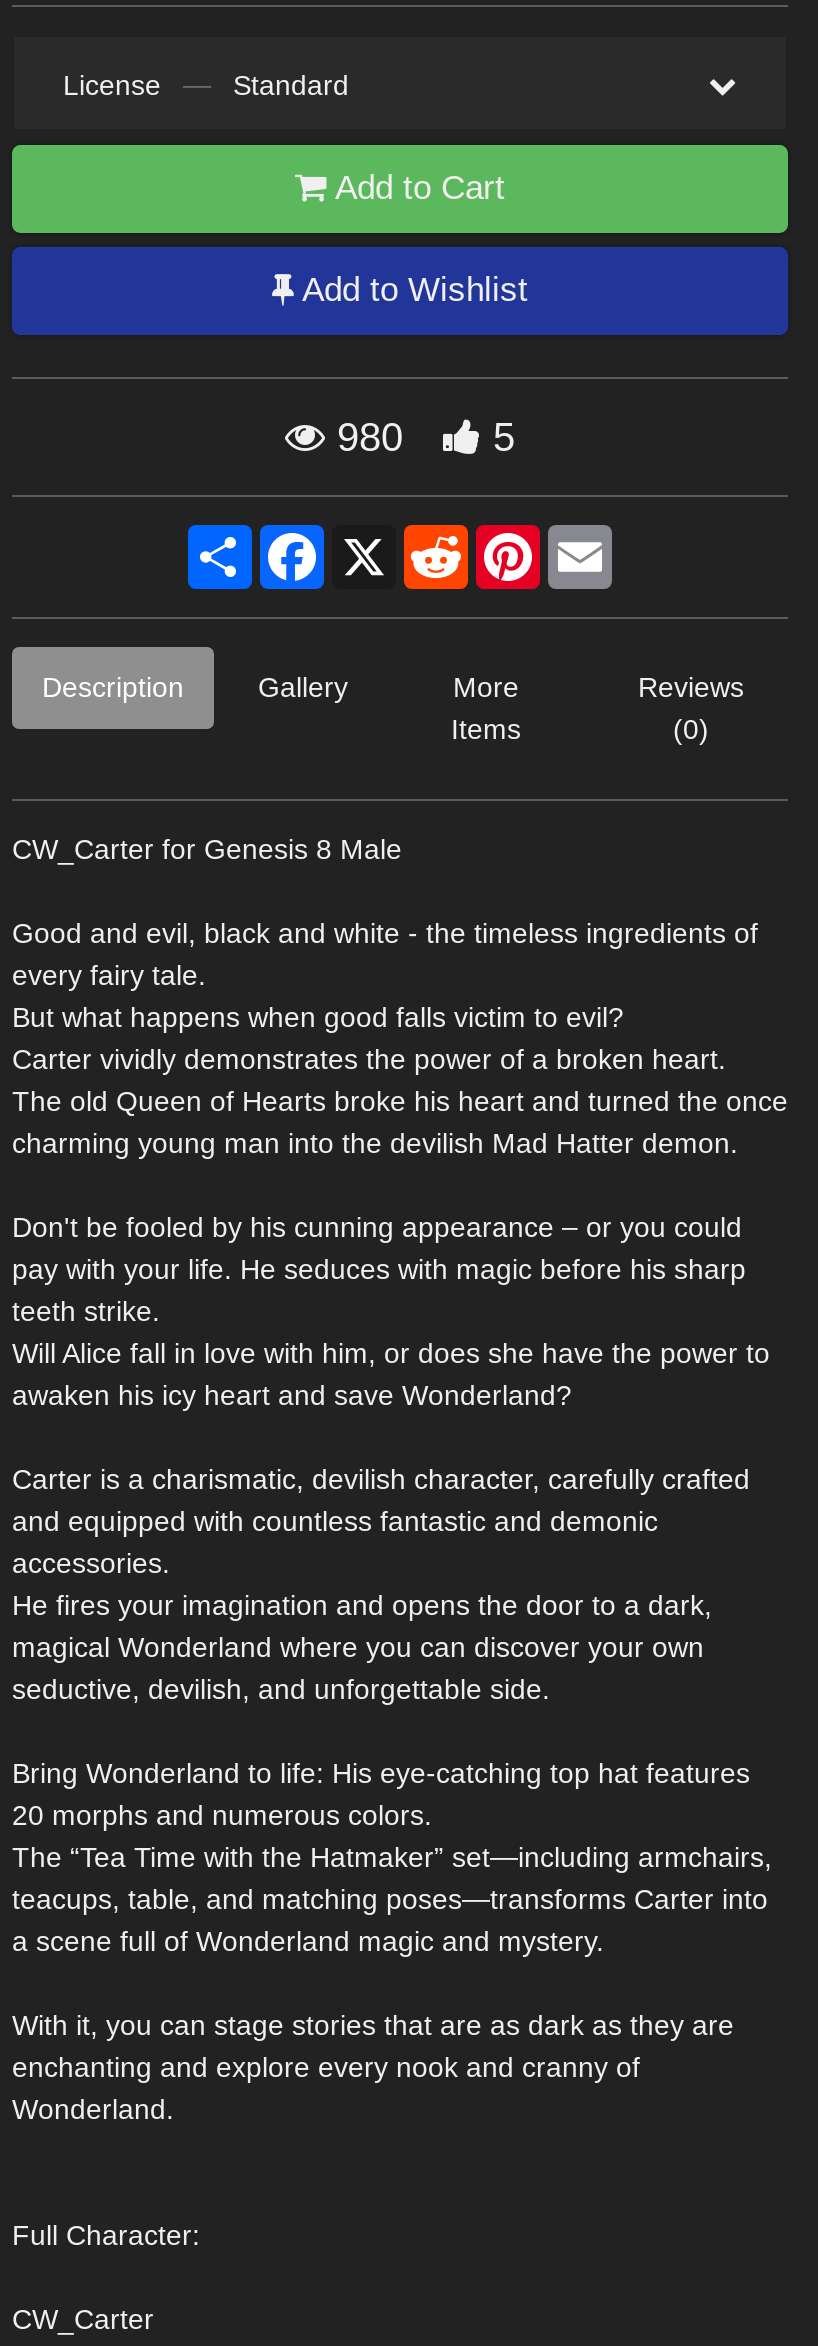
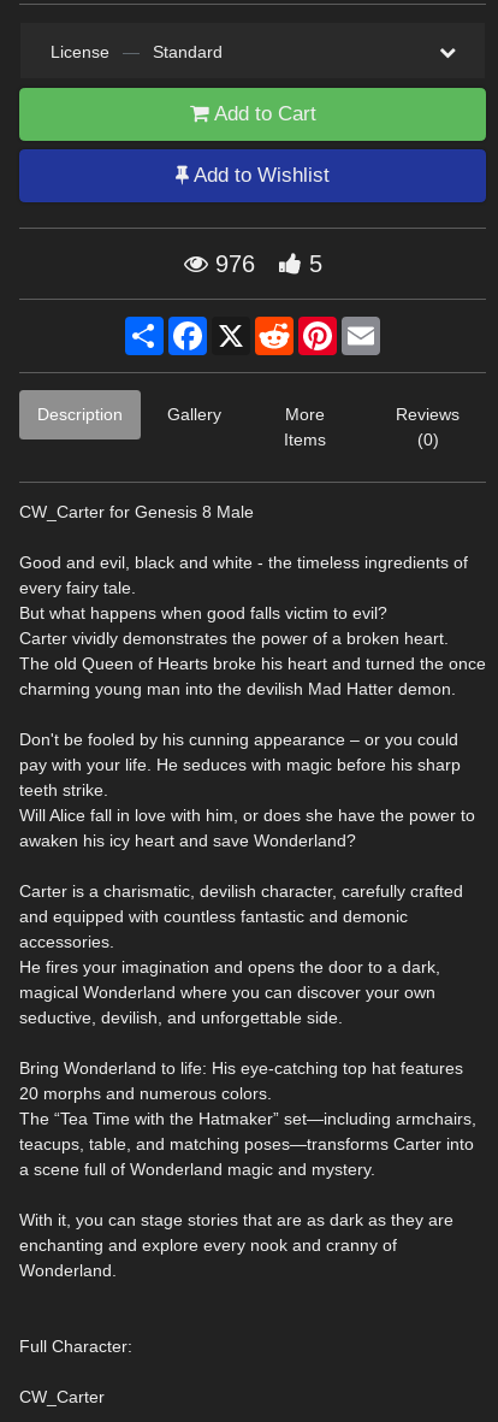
[325,414,515,458] 980 5 -> [207,250,322,276] 976 5

